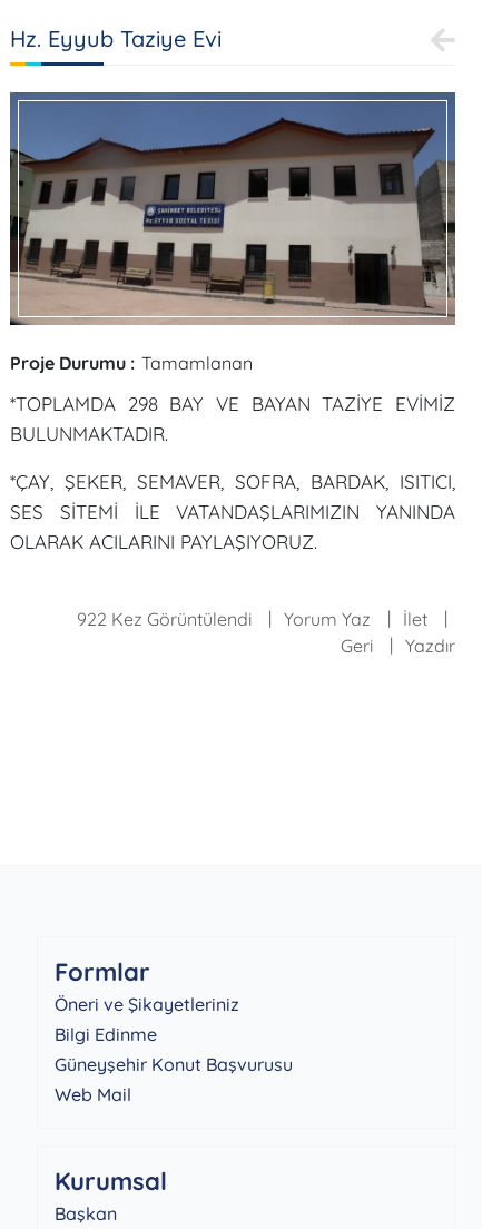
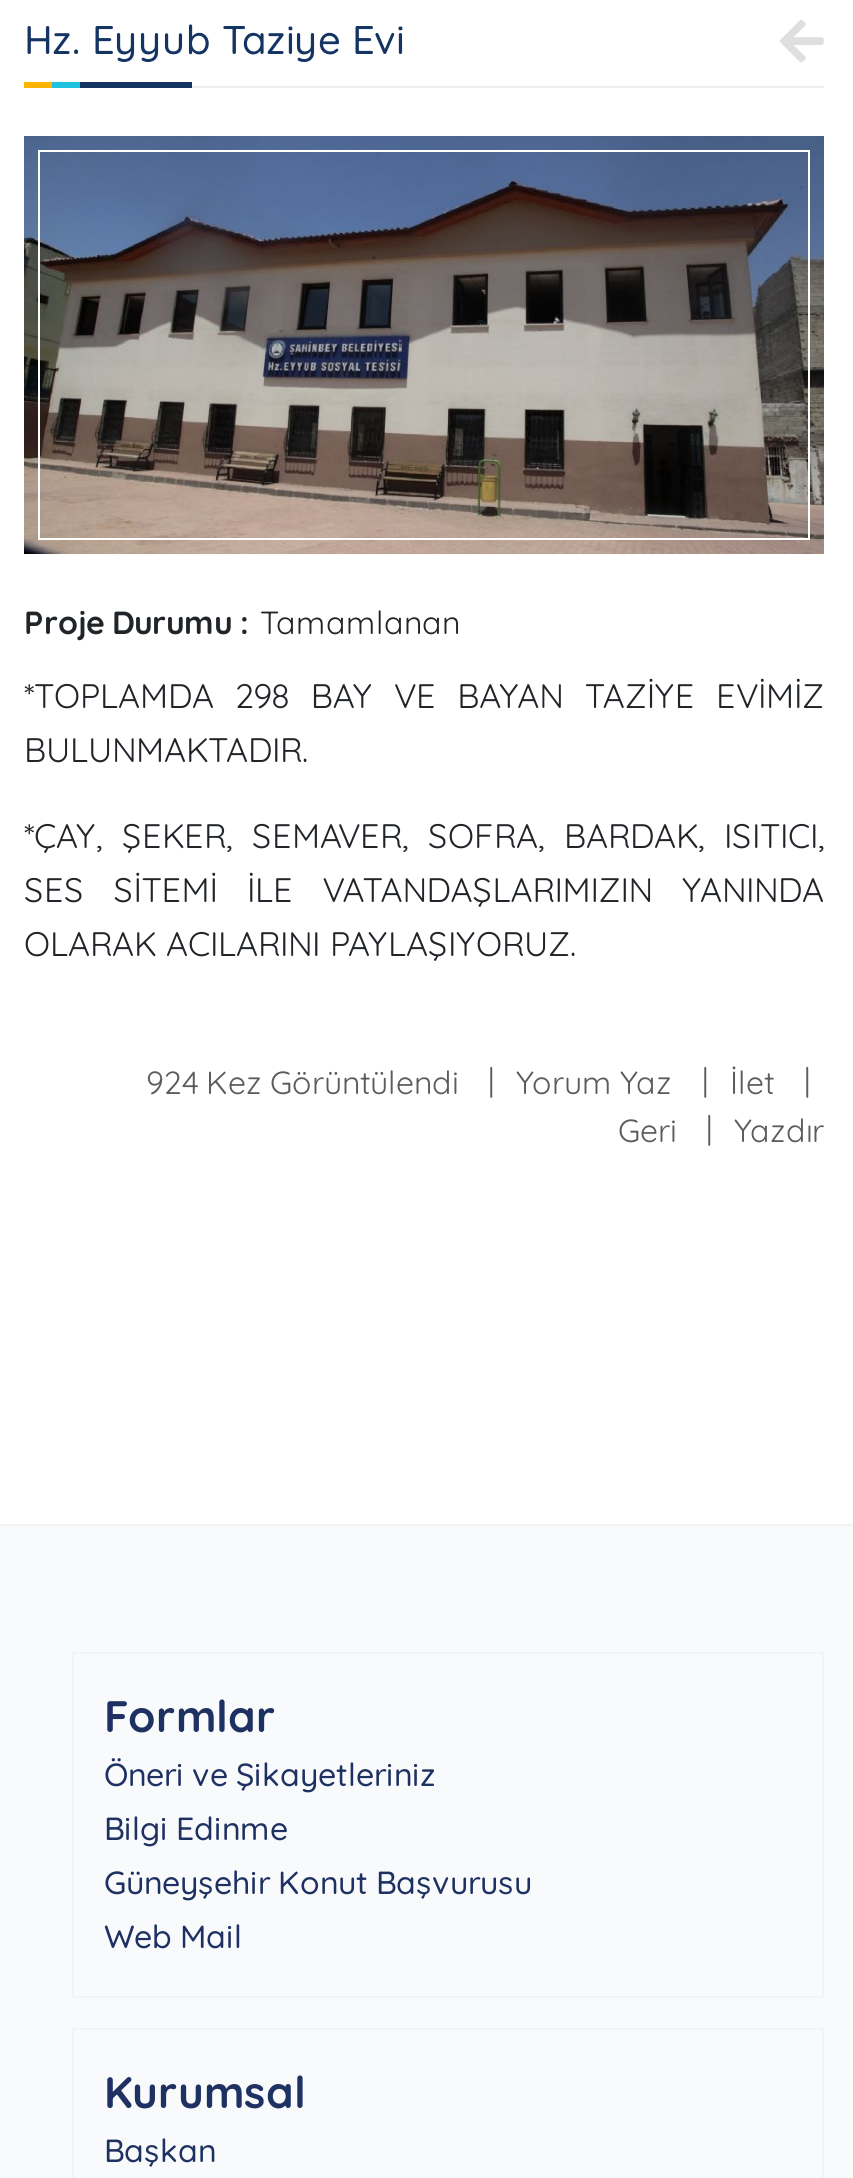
[77,608,252,630] 922 Kez Görüntülendi -> [146,1062,458,1102] 924 Kez Görüntülendi

